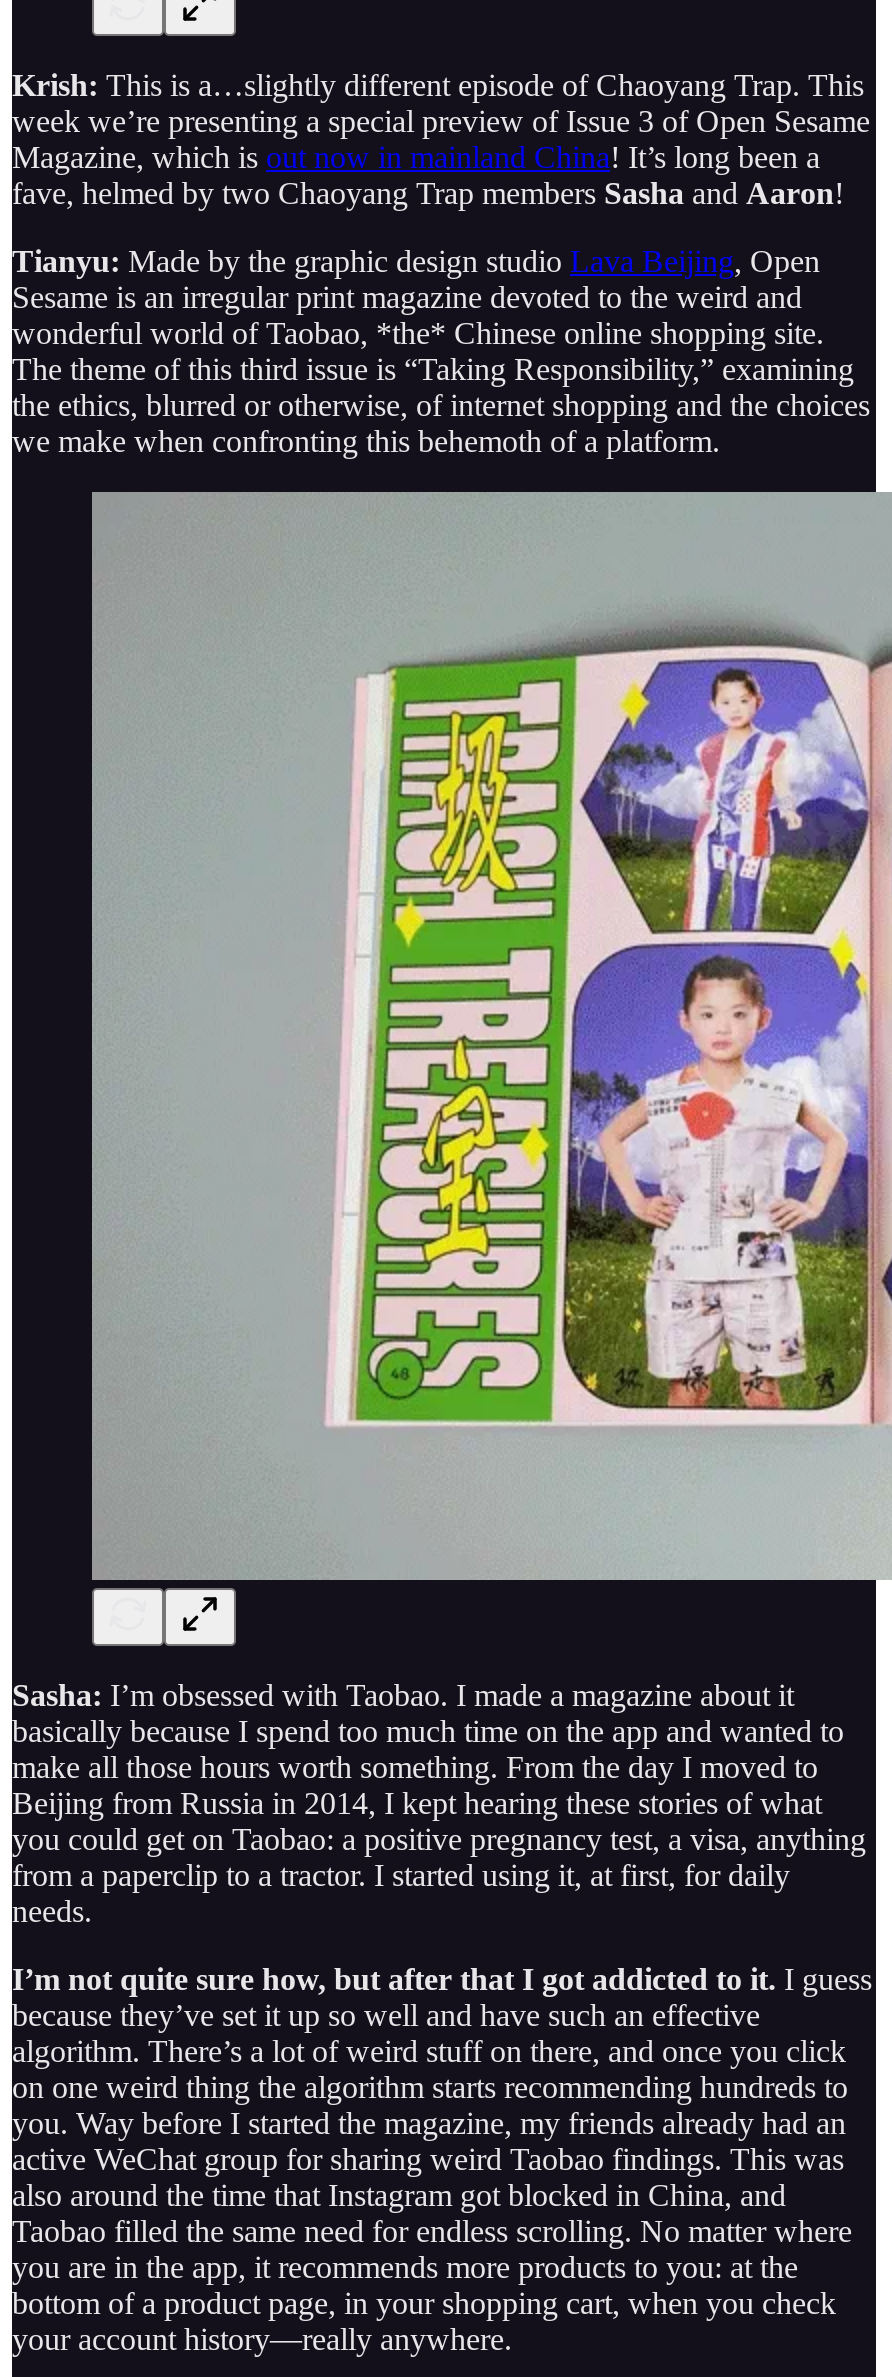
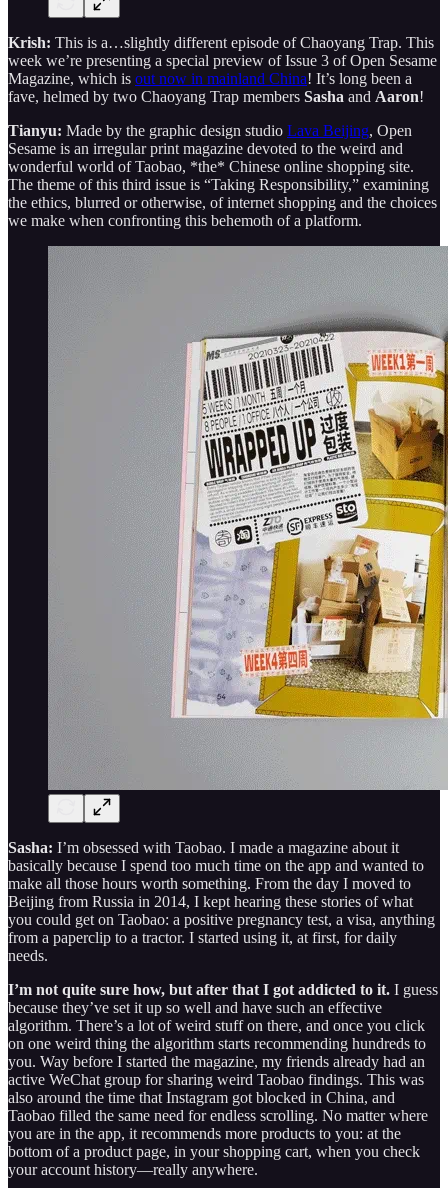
[324,638,886,1438] [image] -> [165,322,445,720] [image]

